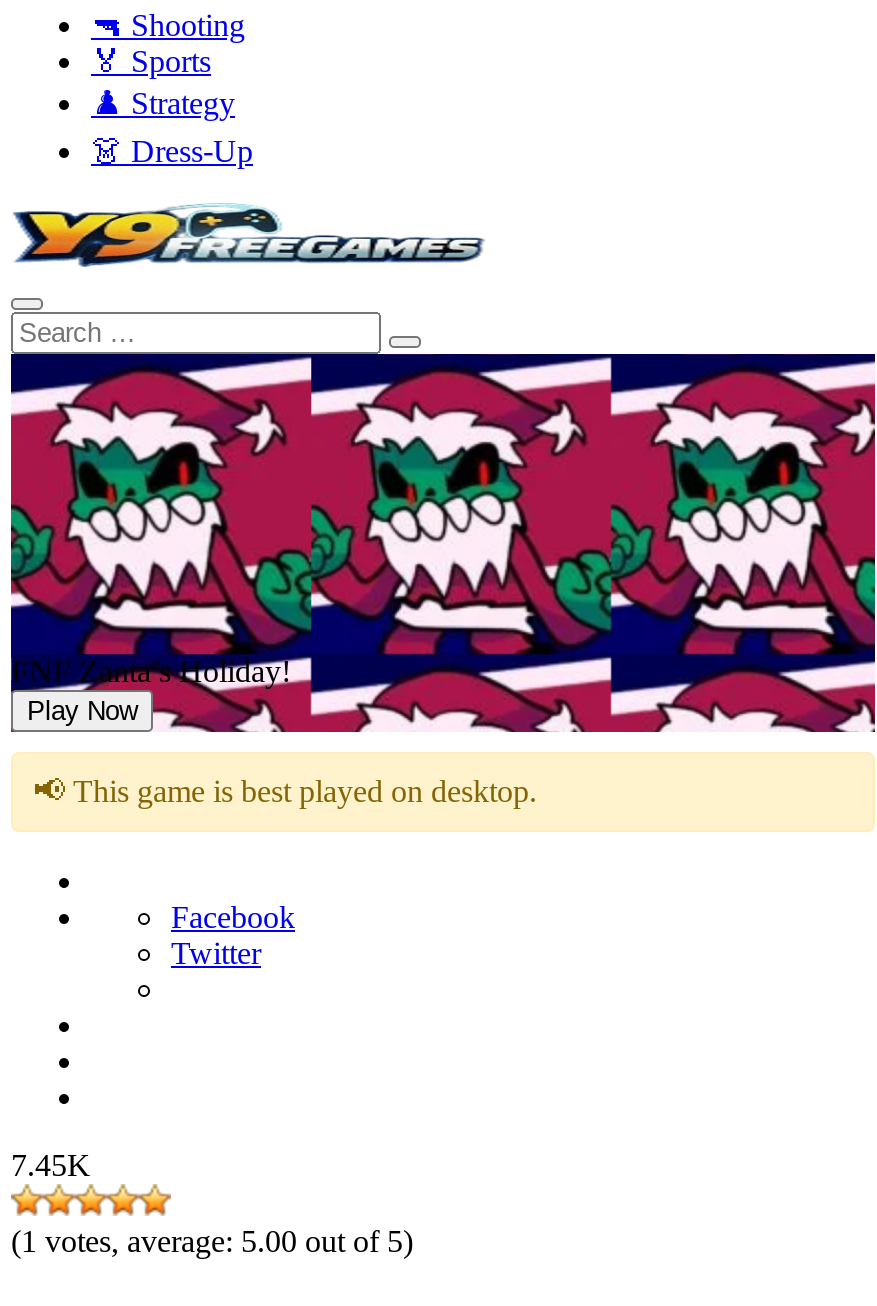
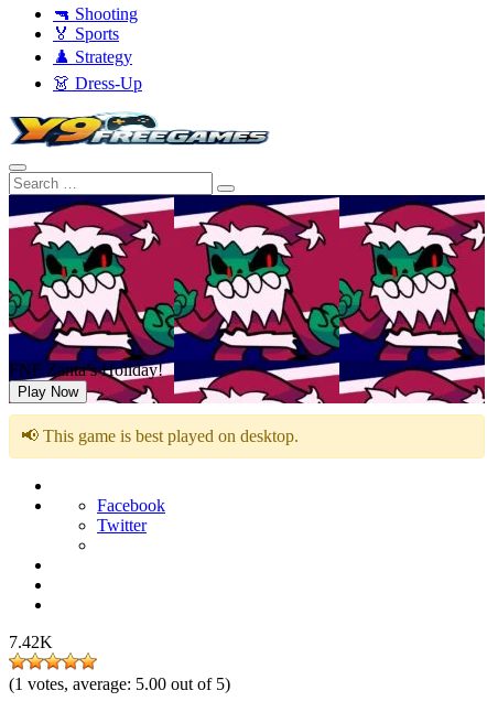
[11,1148,91,1182] 7.45K -> [9,633,53,651] 7.42K

